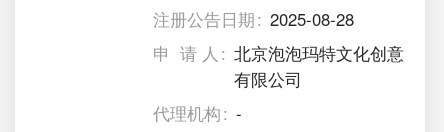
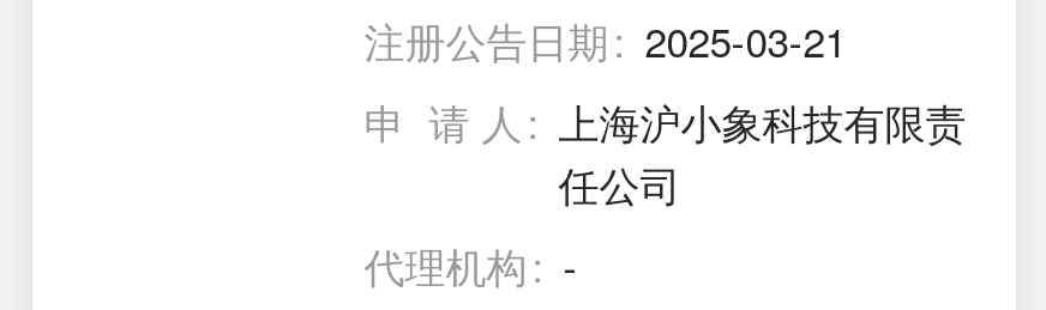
[153,7,354,31] 注册公告日期 2025-08-28 -> [364,12,846,70] 注册公告日期 2025-03-21
[234,41,404,91] 北京泡泡玛特文化创意 | 有限公司 -> [559,94,966,214] 上海沪小象科技有限责 | 任公司

